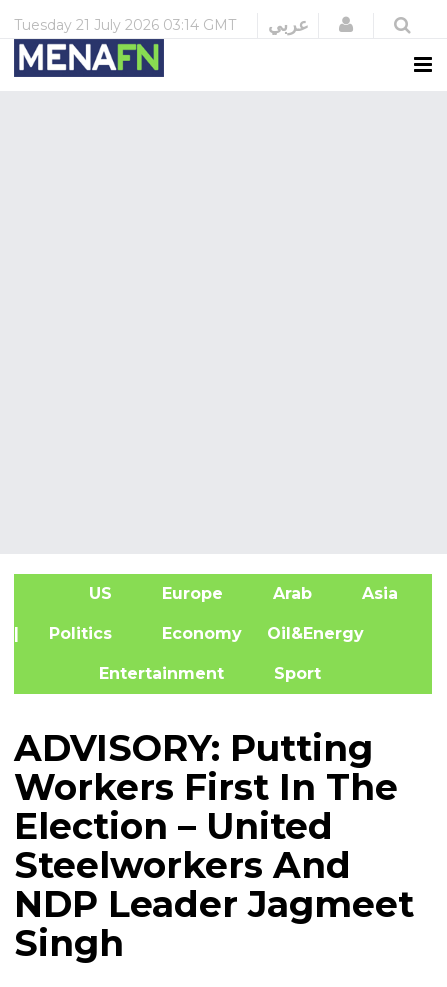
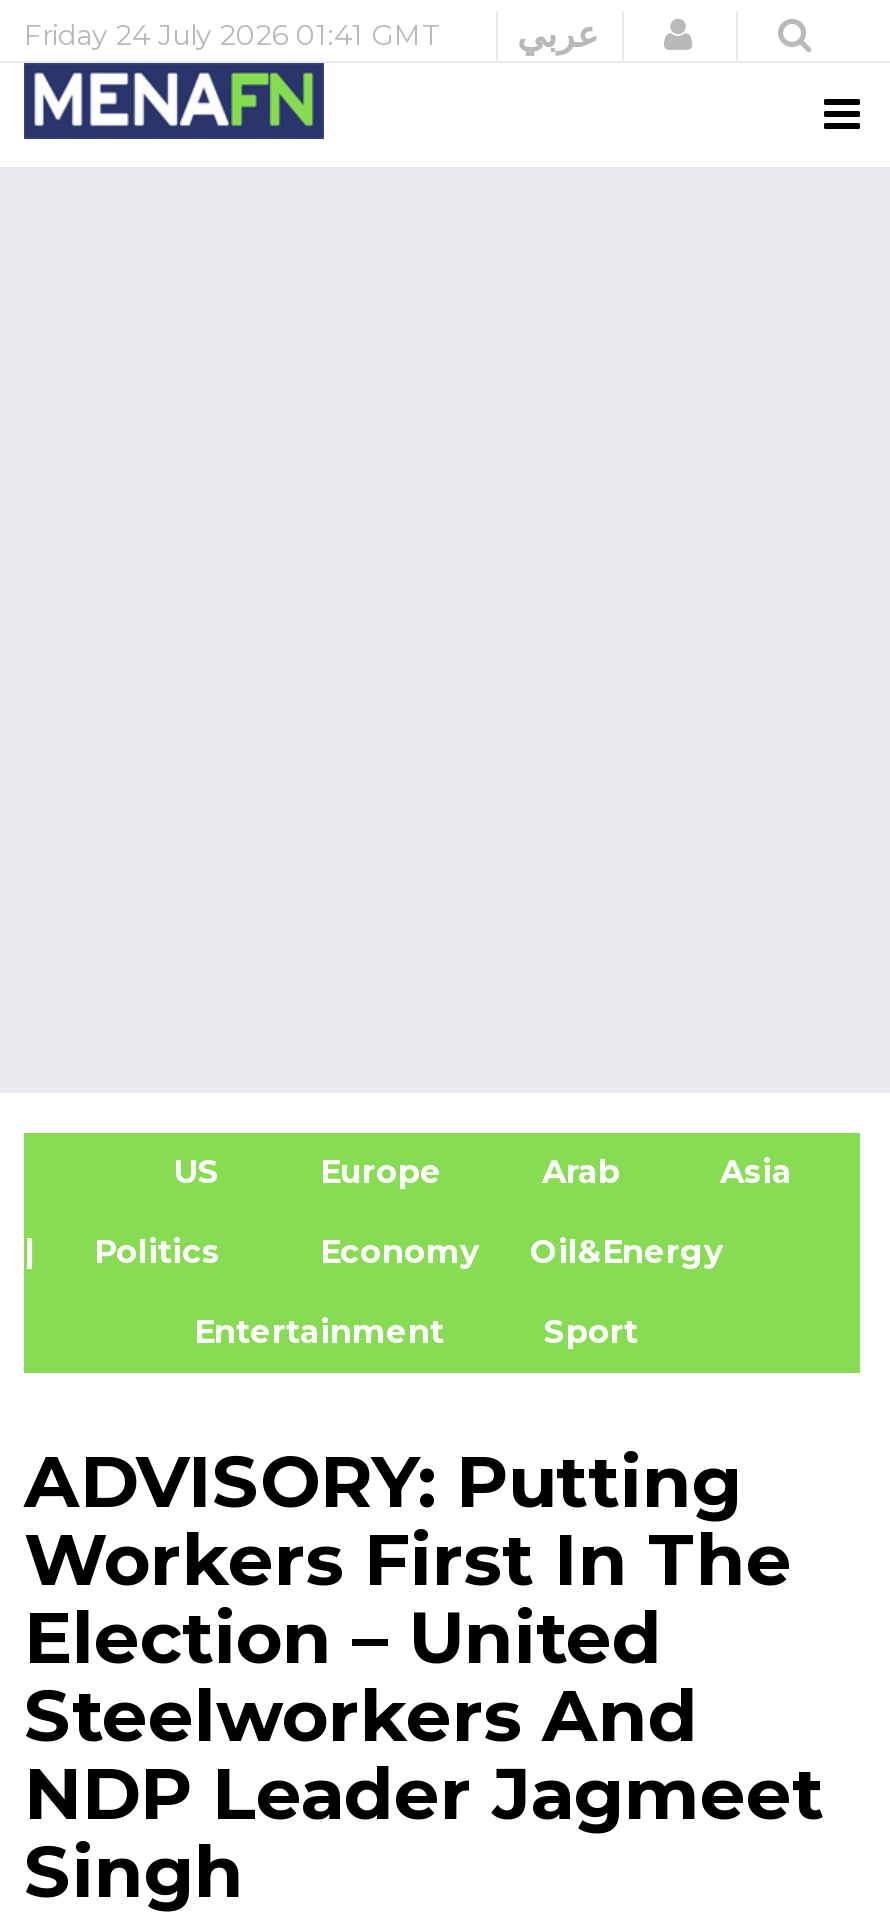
[14,16,236,34] Tuesday 21 July 2026 03:14 GMT -> [24,17,438,53] Friday 24 July 2026 01:41 GMT

